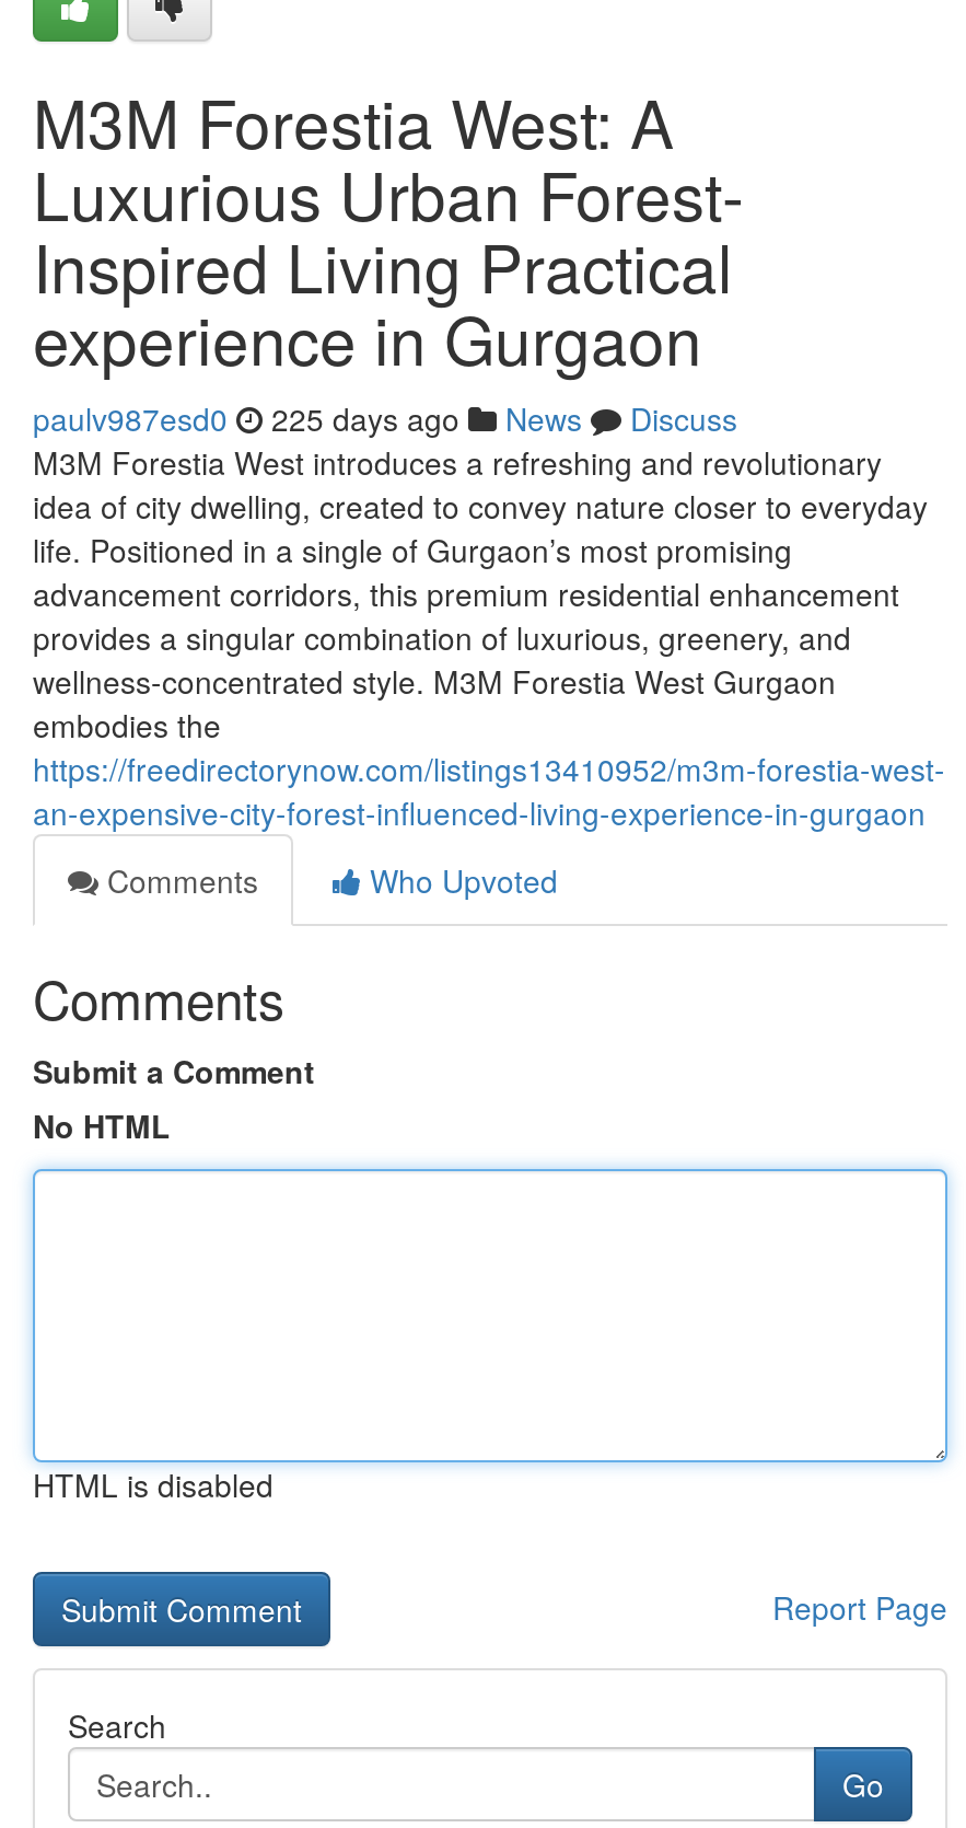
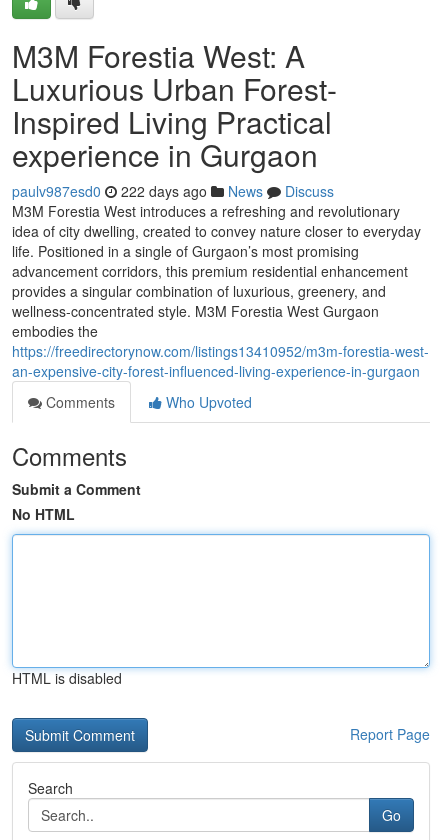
[33,396,737,440] paulv987esd0 225 days ago News Discuss -> [12,181,334,201] paulv987esd0 222 days ago News Discuss

